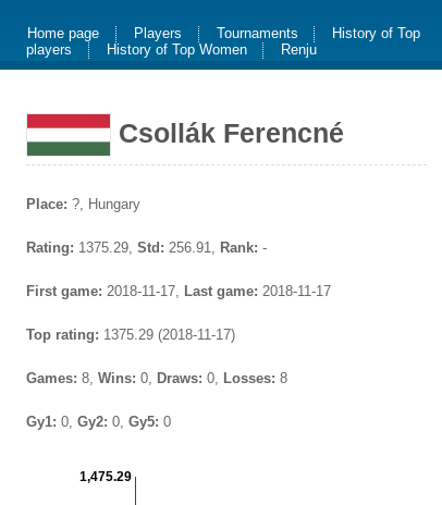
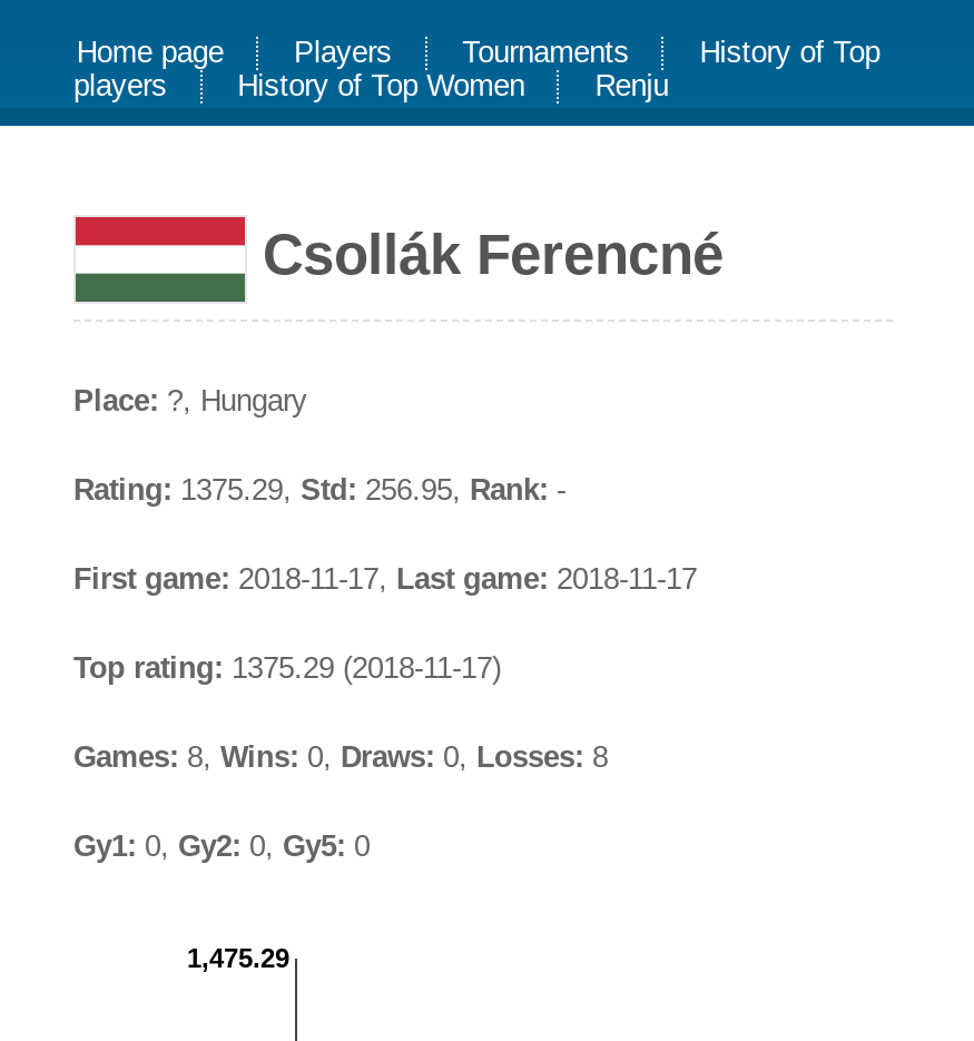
[26,239,267,255] Rating: 1375.29, Std: 256.91, Rank: - -> [73,472,565,506] Rating: 1375.29, Std: 256.95, Rank: -

